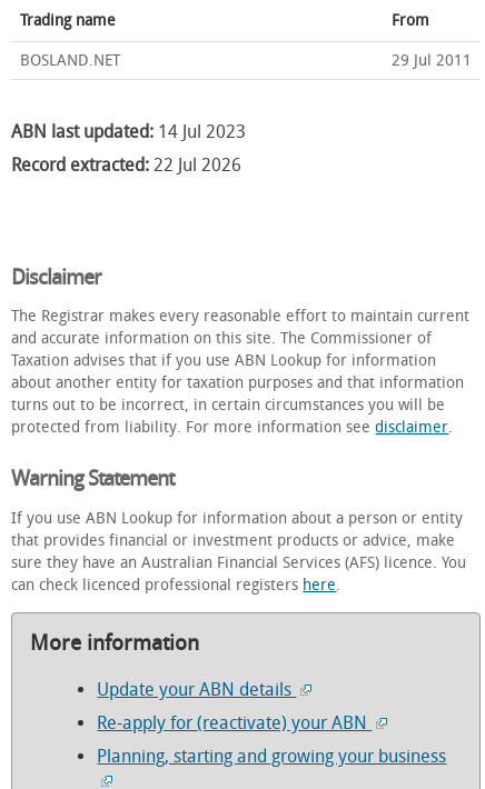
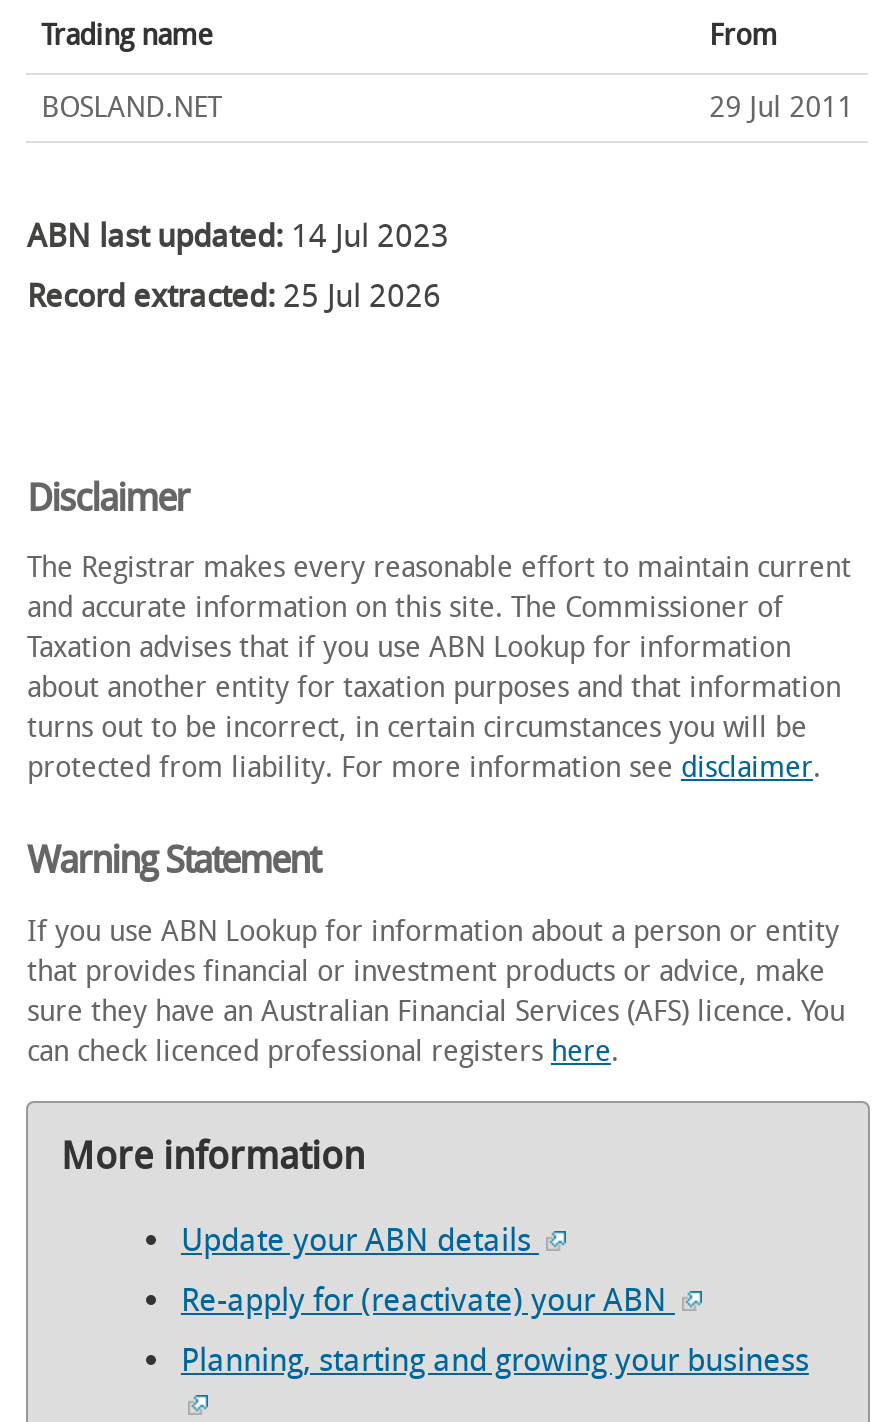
[12,155,242,176] Record extracted: 22 Jul 2026 -> [27,278,441,316] Record extracted: 25 Jul 2026

